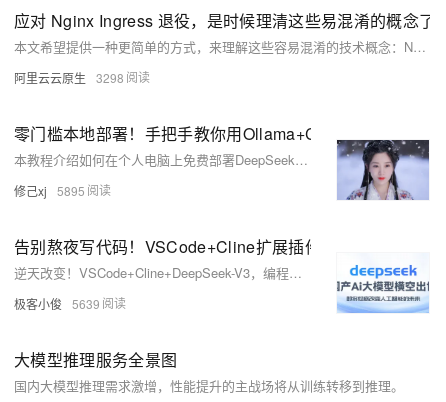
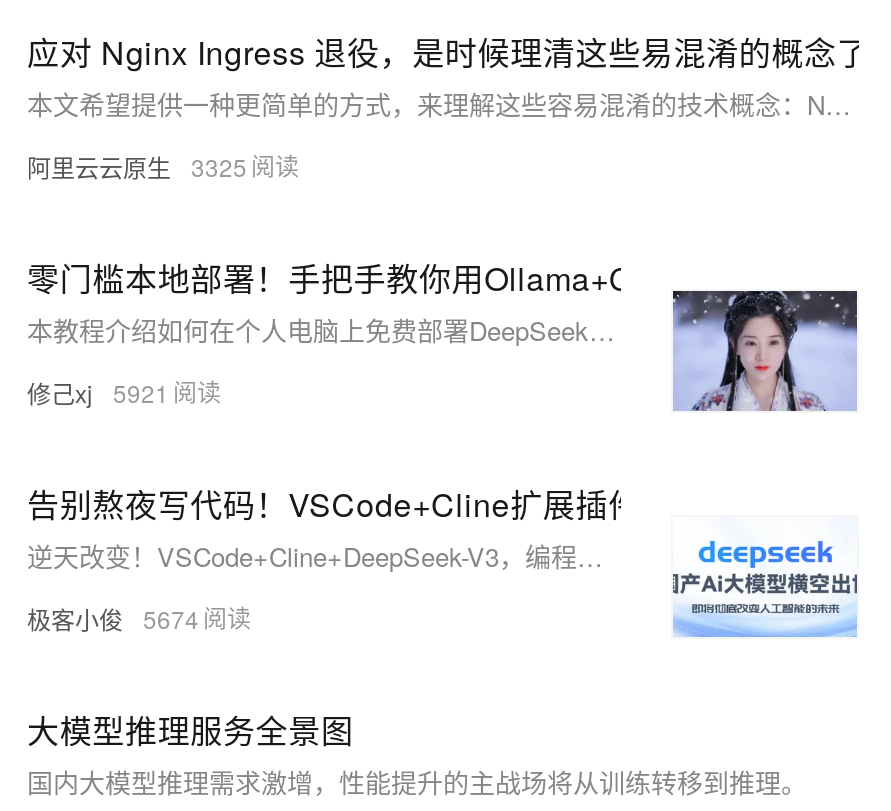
[14,69,124,86] 阿里云云原生 3298 -> [27,149,247,183] 阿里云云原生 3325
[14,182,85,199] 修己xj 5895 -> [27,375,169,409] 修己xj 5921
[14,295,100,312] 极客小俊 5639 -> [27,601,199,635] 极客小俊 5674

